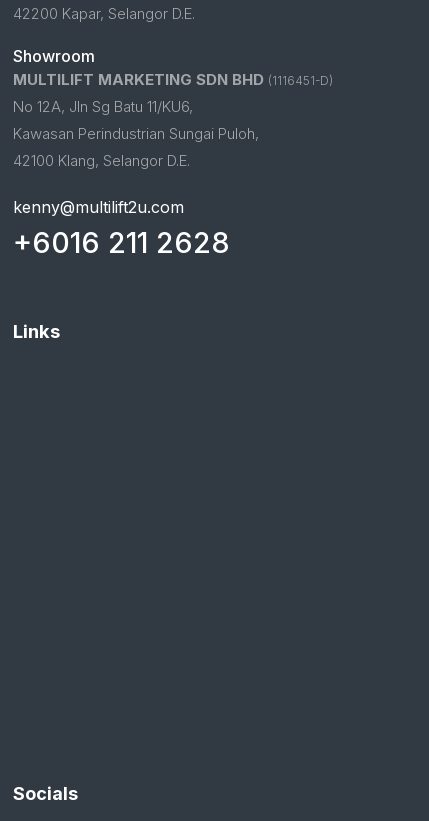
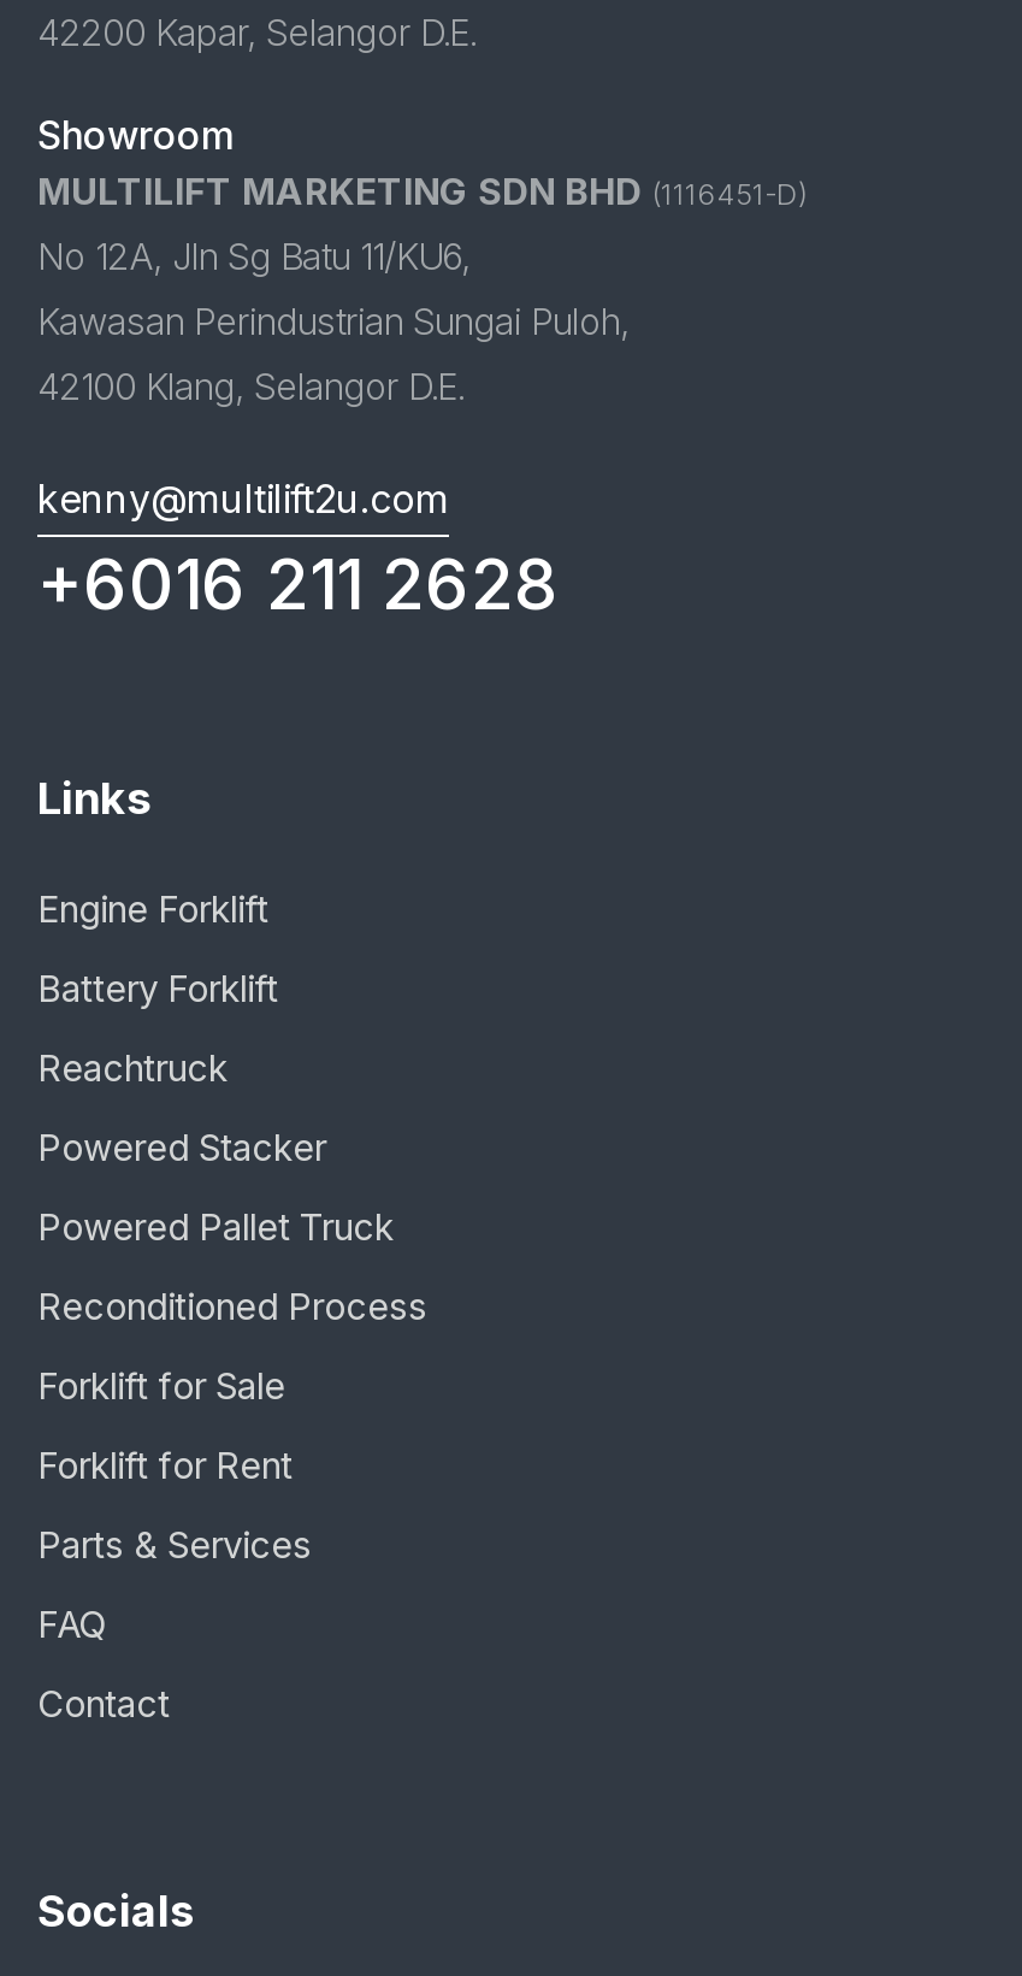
none -> [37,887,427,1727] Engine Forklift | Battery Forklift | Reachtruck | Powered Stacker | Powered Pallet Truck | Reconditioned Process | Forklift for Sale | Forklift for Rent | Parts & Services | FAQ | Contact

